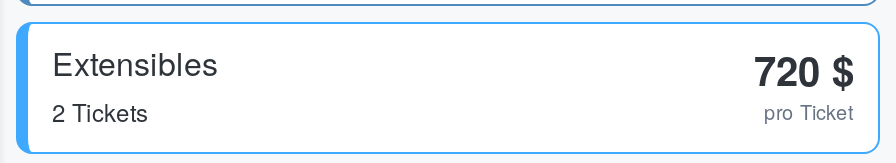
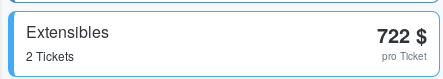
[754,41,854,99] 720 $ -> [377,20,427,49] 722 $

